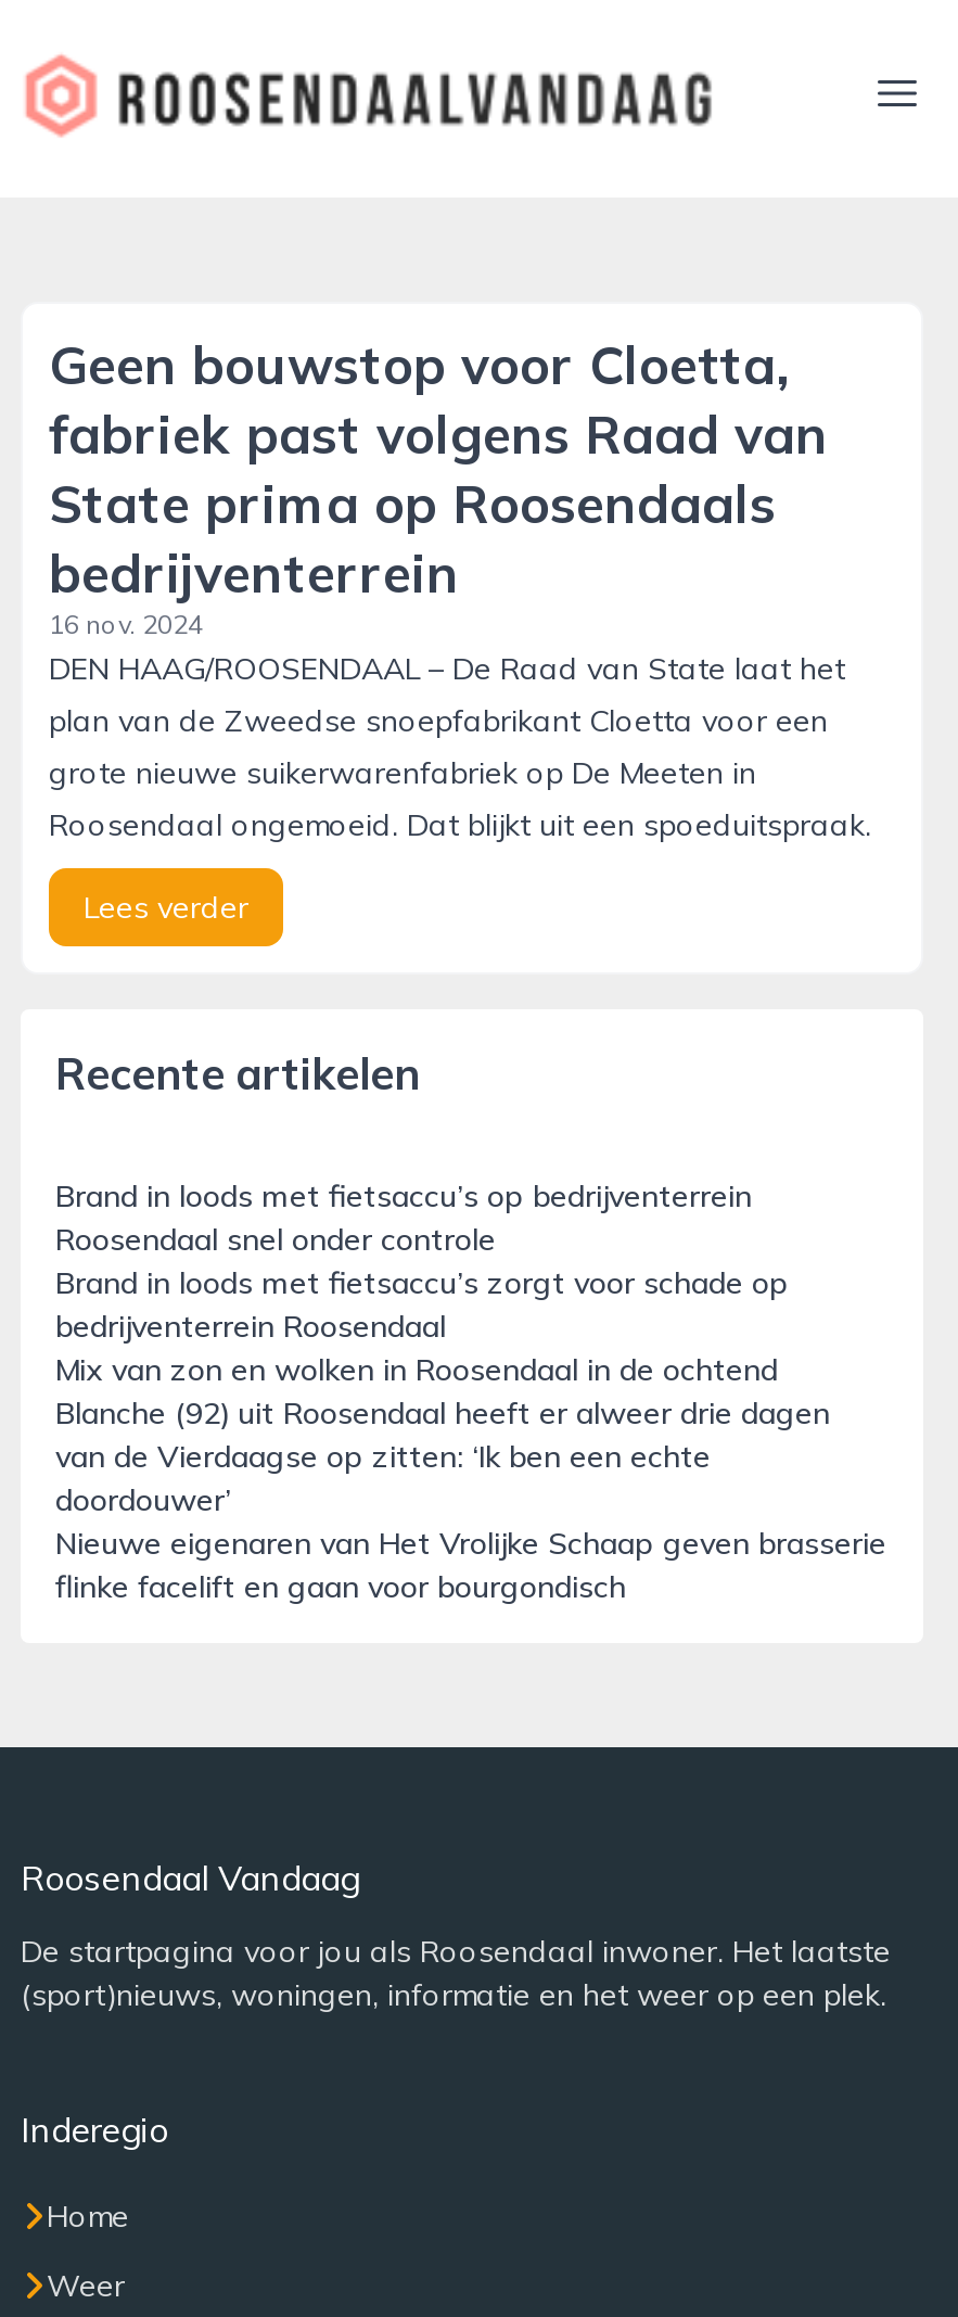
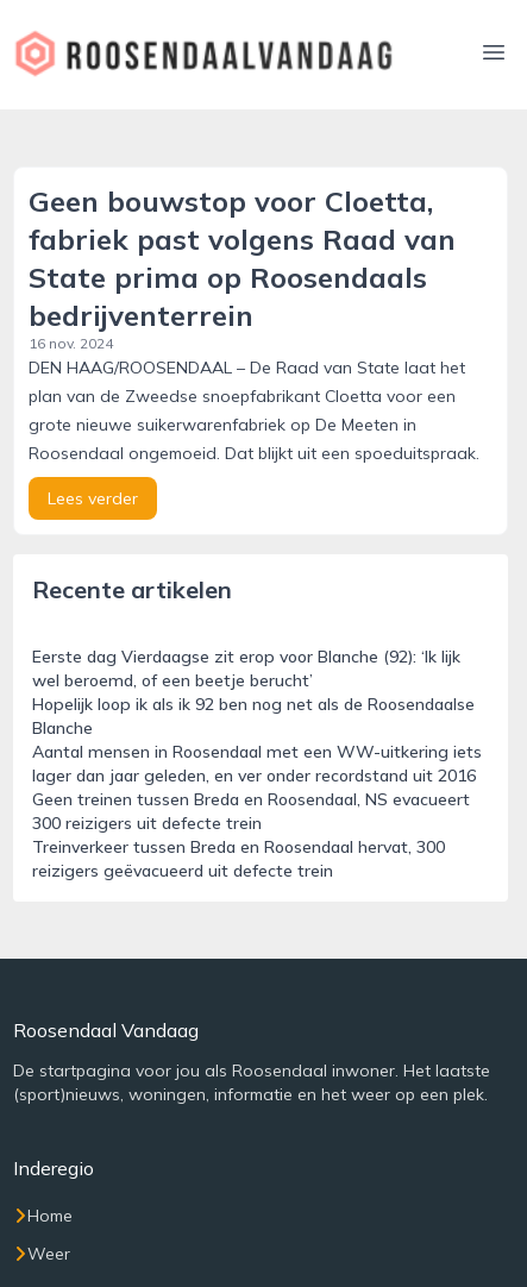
[55,1176,886,1606] Brand in loods met fietsaccu’s op bedrijventerrein | Roosendaal snel onder controle | Brand in loods met fietsaccu’s zorgt voor schade op | bedrijventerrein Roosendaal | Mix van zon en wolken in Roosendaal in de ochtend | Blanche (92) uit Roosendaal heeft er alweer drie dagen | van de Vierdaagse op zitten: ‘Ik ben een echte | doordouwer’ | Nieuwe eigenaren van Het Vrolijke Schaap geven brasserie | flinke facelift en gaan voor bourgondisch -> [32,646,482,881] Eerste dag Vierdaagse zit erop voor Blanche (92): ‘Ik lijk | wel beroemd, of een beetje berucht’ | Hopelijk loop ik als ik 92 ben nog net als de Roosendaalse | Blanche | Aantal mensen in Roosendaal met een WW-uitkering iets | lager dan jaar geleden, en ver onder recordstand uit 2016 | Geen treinen tussen Breda en Roosendaal, NS evacueert | 300 reizigers uit defecte trein | Treinverkeer tussen Breda en Roosendaal hervat, 300 | reizigers geëvacueerd uit defecte trein

